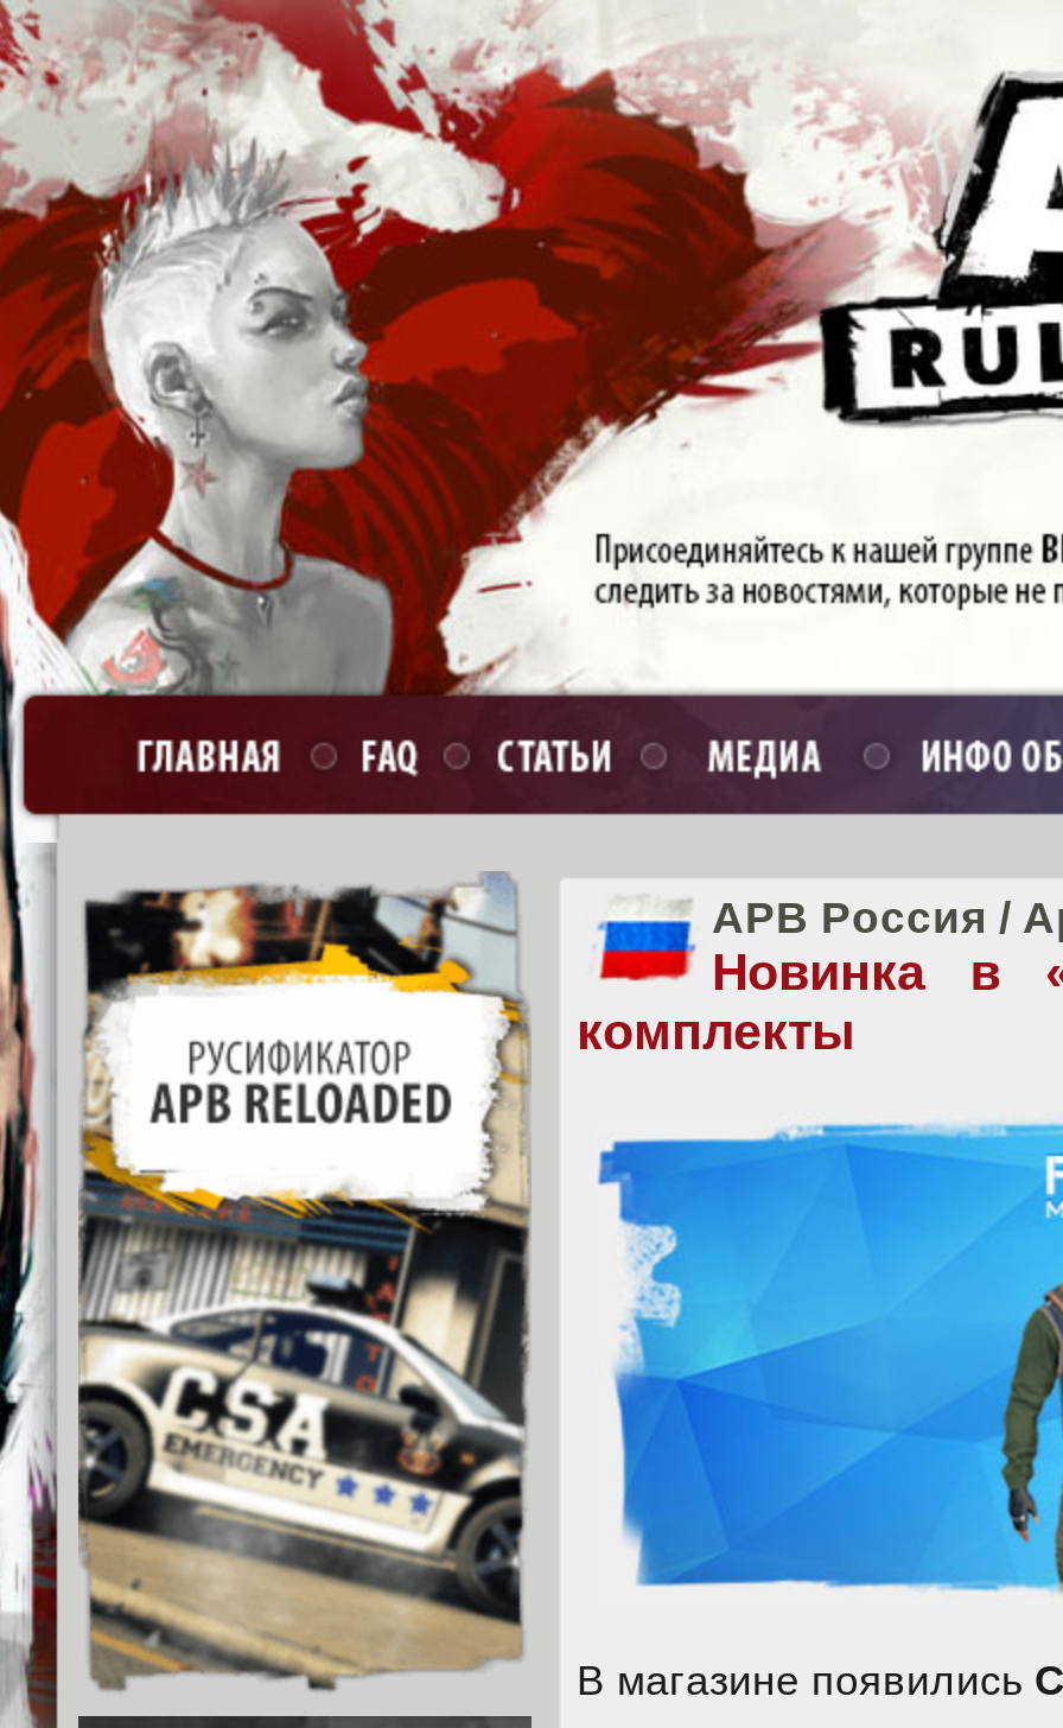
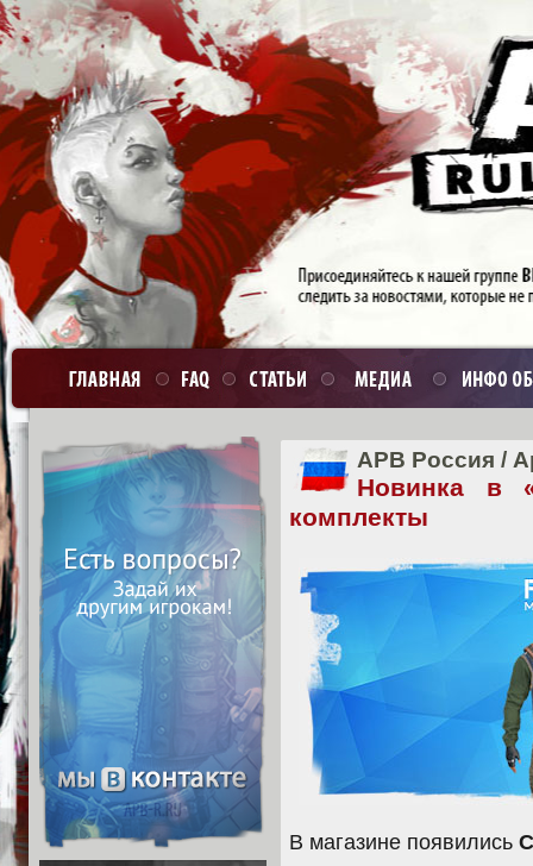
[76,876,529,1690] [image] -> [39,438,265,847] [image]

